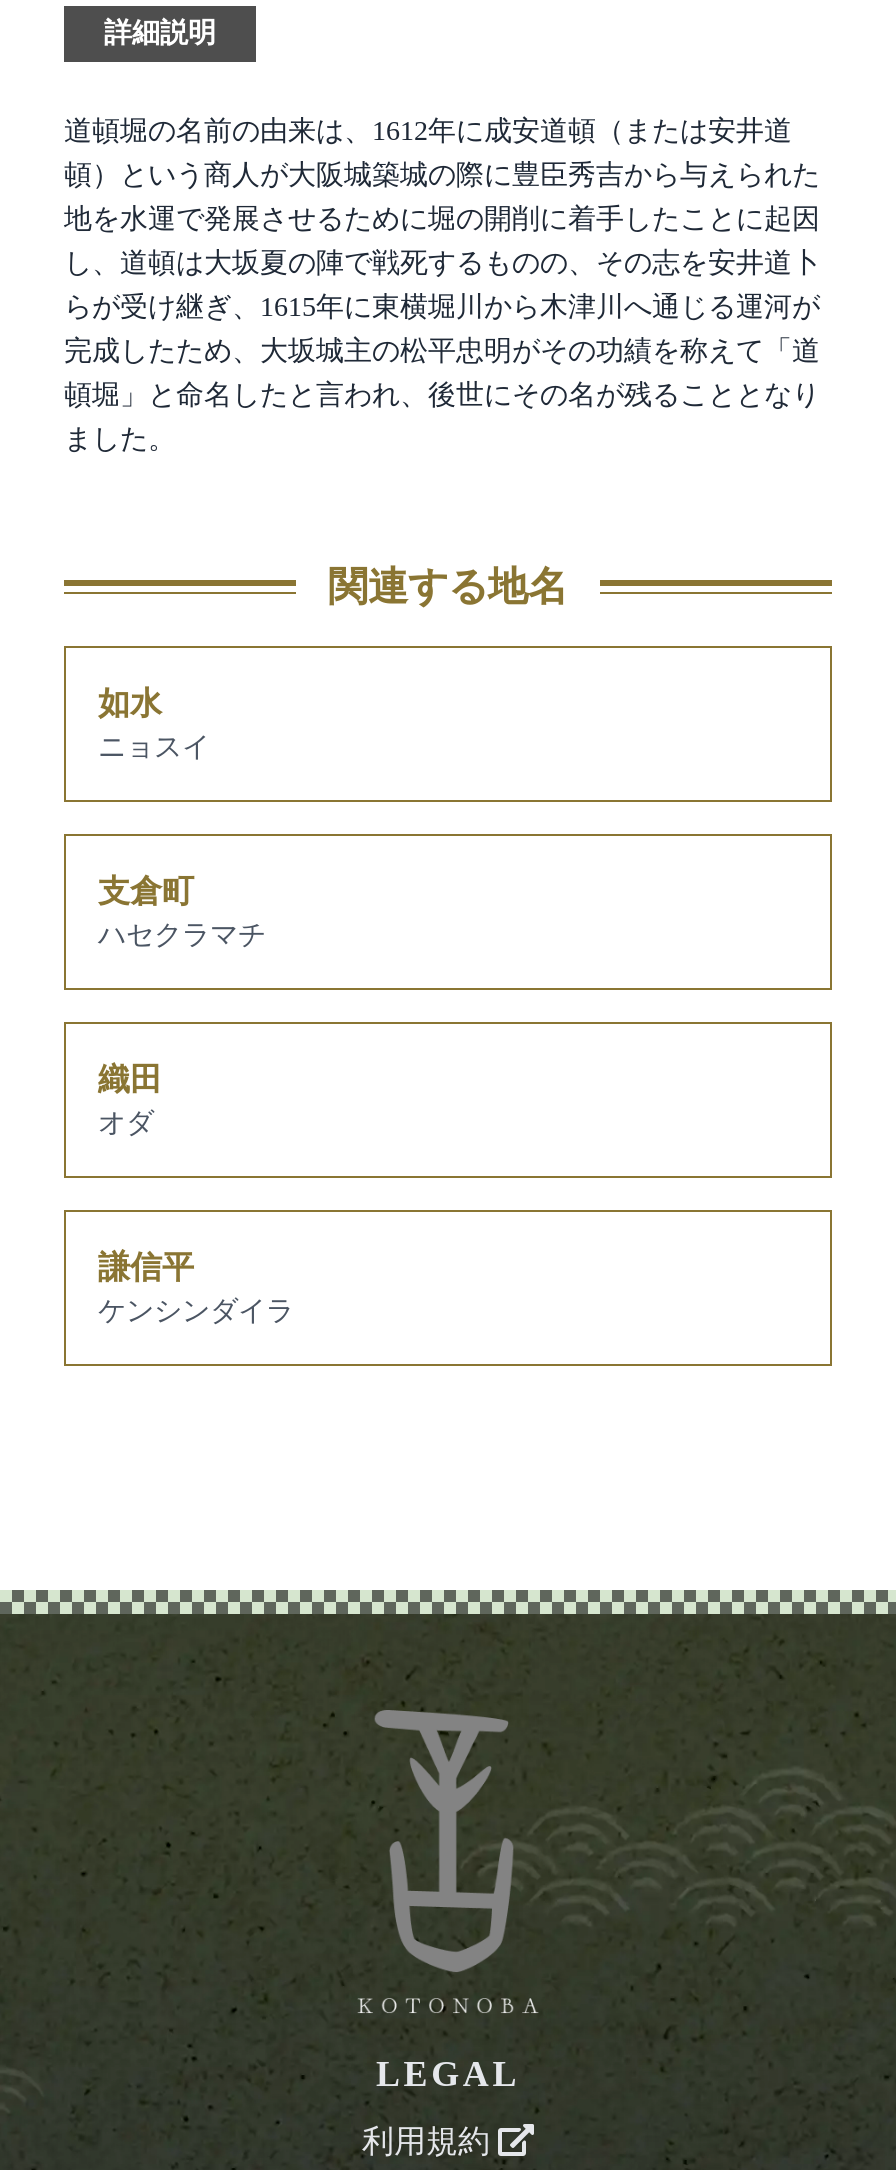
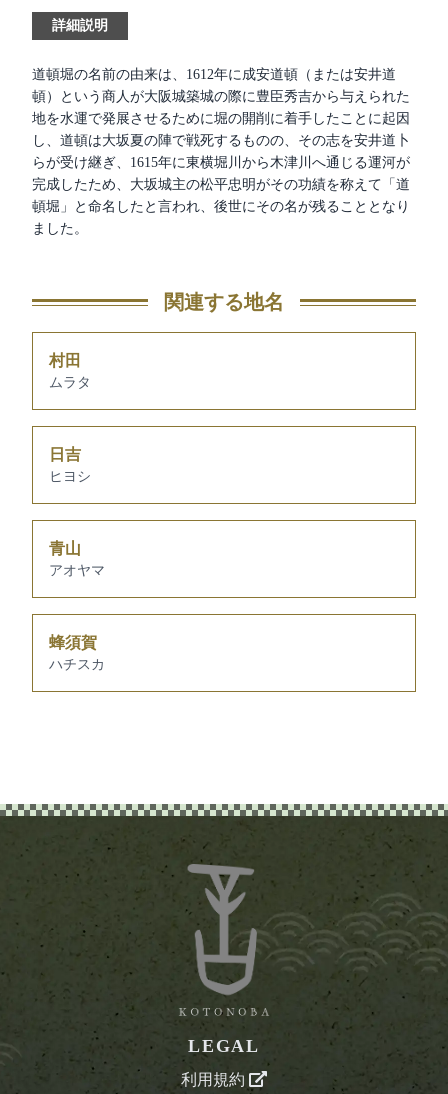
[98,686,210,762] 如水 | ニョスイ -> [49,352,91,390] 村田 | ムラタ
[98,874,266,950] 支倉町 | ハセクラマチ -> [49,446,91,484] 日吉 | ヒヨシ
[98,1062,162,1138] 織田 | オダ -> [49,540,105,578] 青山 | アオヤマ
[98,1250,294,1326] 謙信平 | ケンシンダイラ -> [49,634,105,672] 蜂須賀 | ハチスカ

